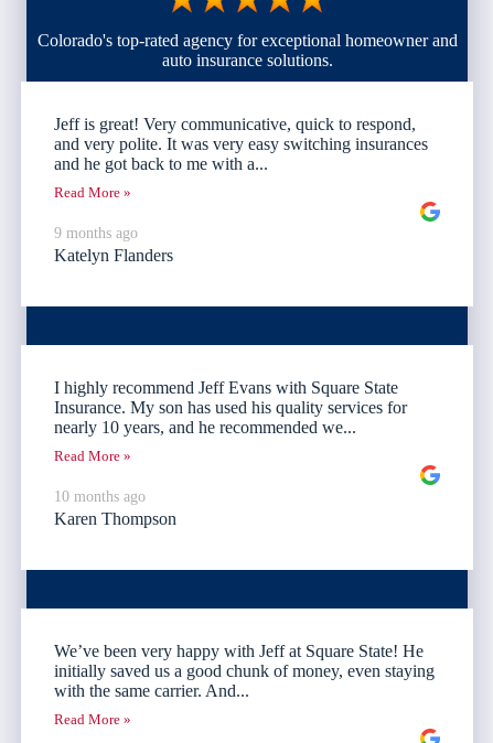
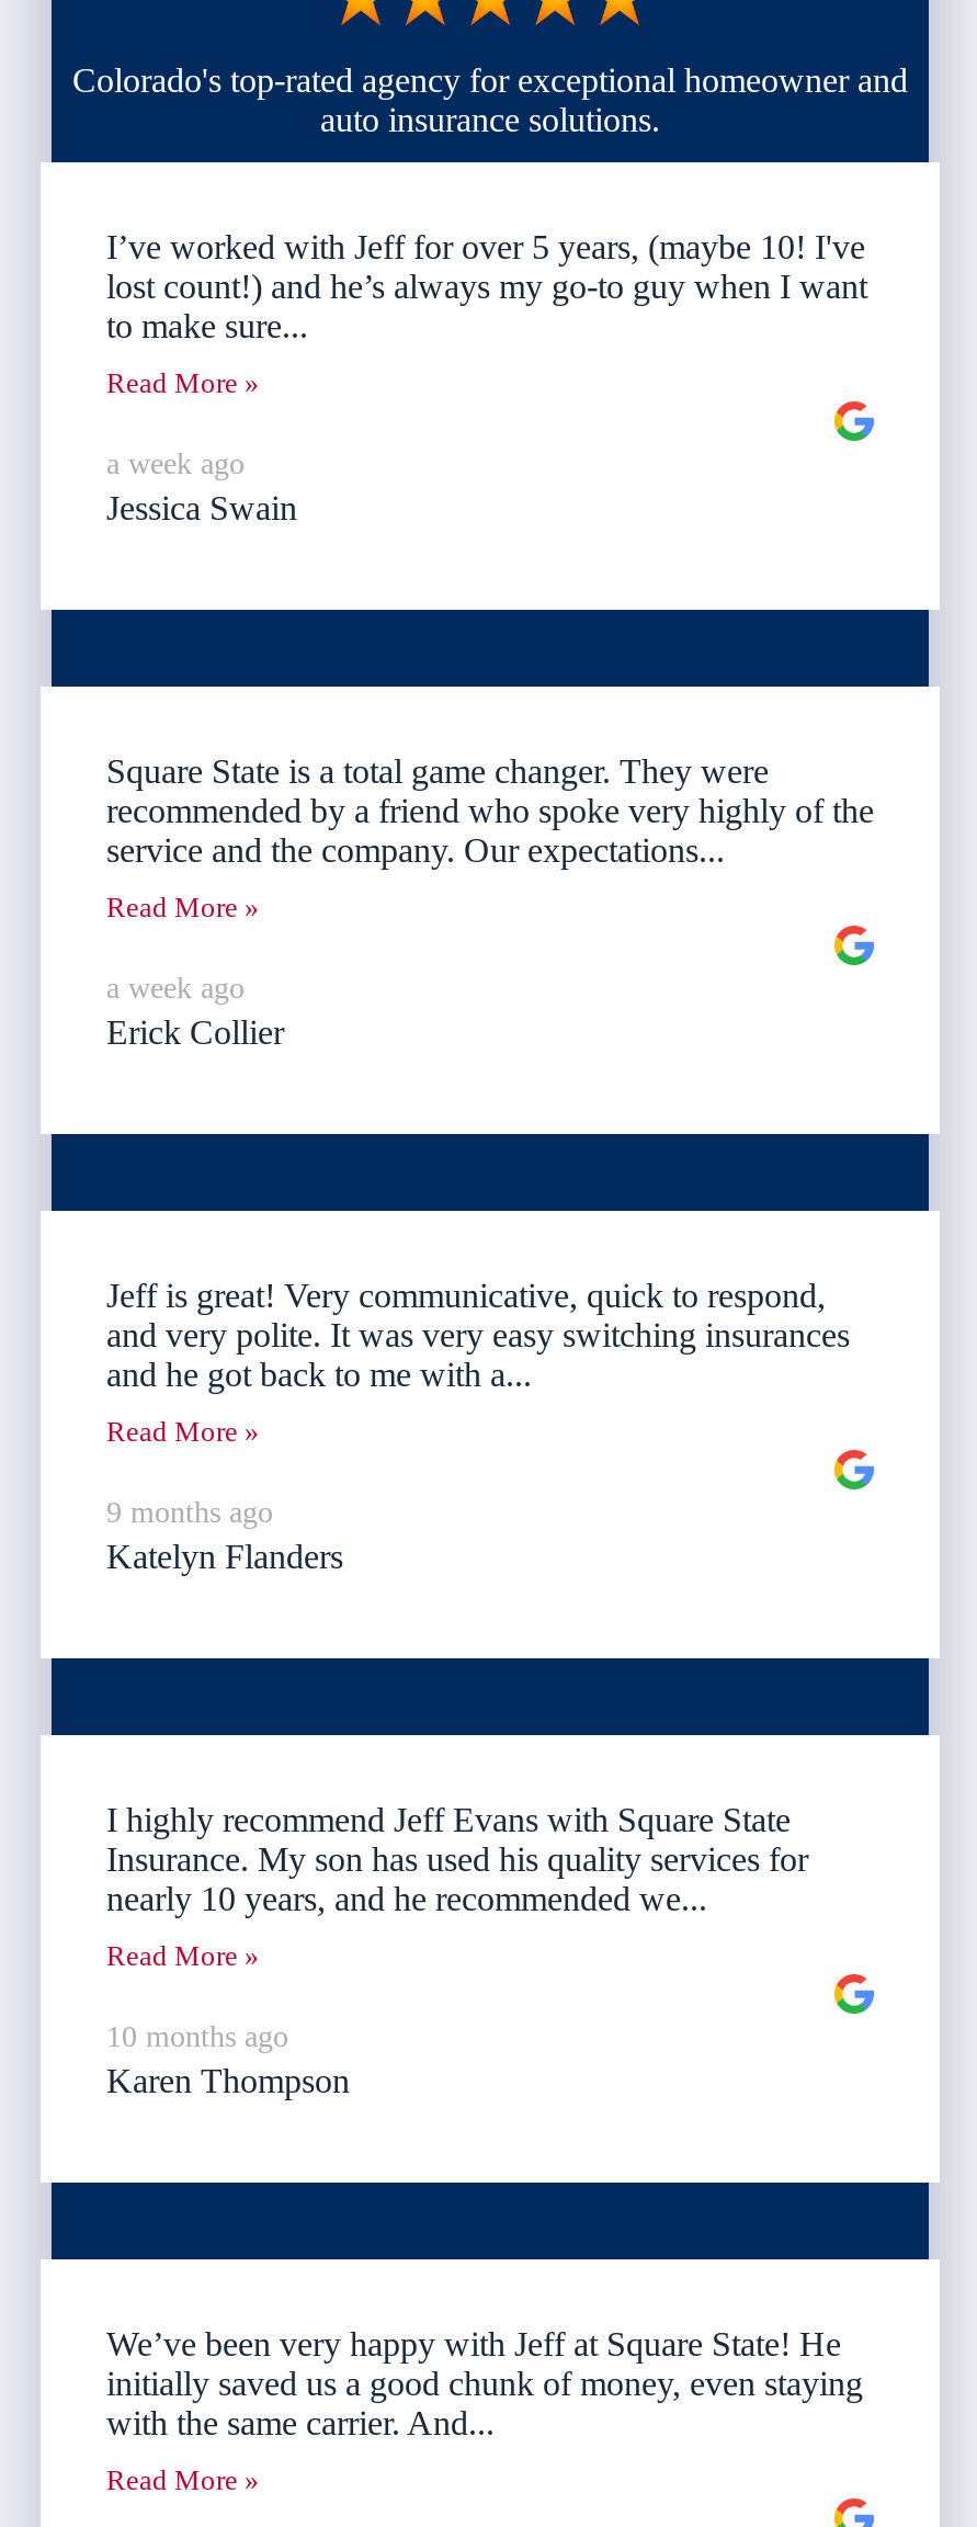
none -> [106,229,867,527] I’ve worked with Jeff for over 5 years, (maybe 10! I've | lost count!) and he’s always my go-to guy when I want | to make sure... | Read More » | a week ago | Jessica Swain
none -> [106,753,874,1051] Square State is a total game changer. They were | recommended by a friend who spoke very highly of the | service and the company. Our expectations... | Read More » | a week ago | Erick Collier

